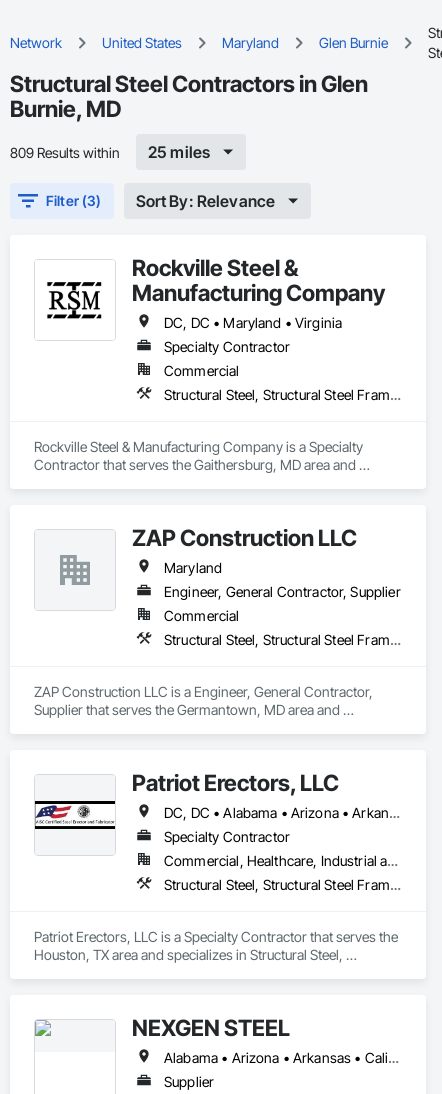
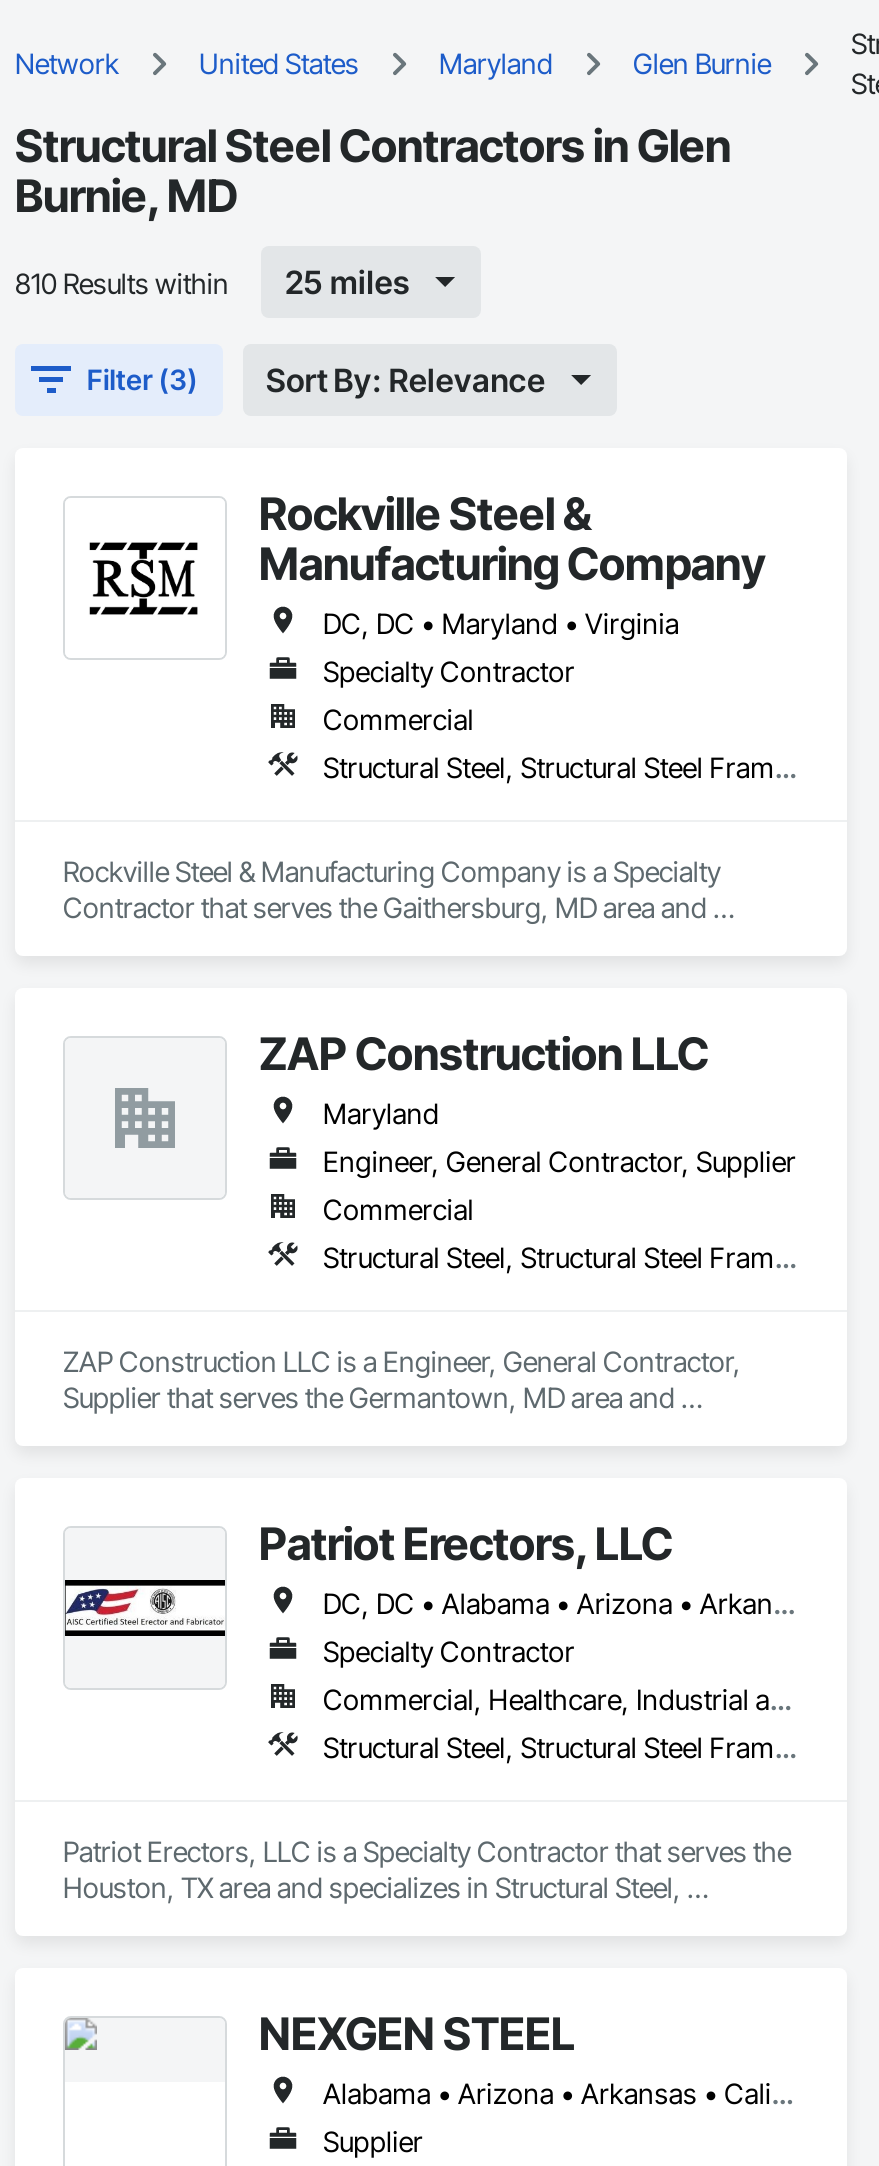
[10,143,120,160] 809 Results within -> [15,265,229,299] 810 Results within

